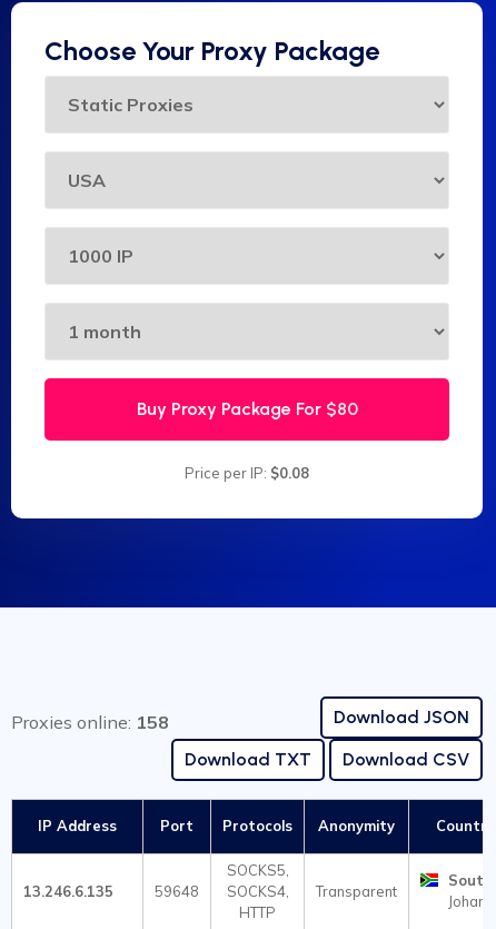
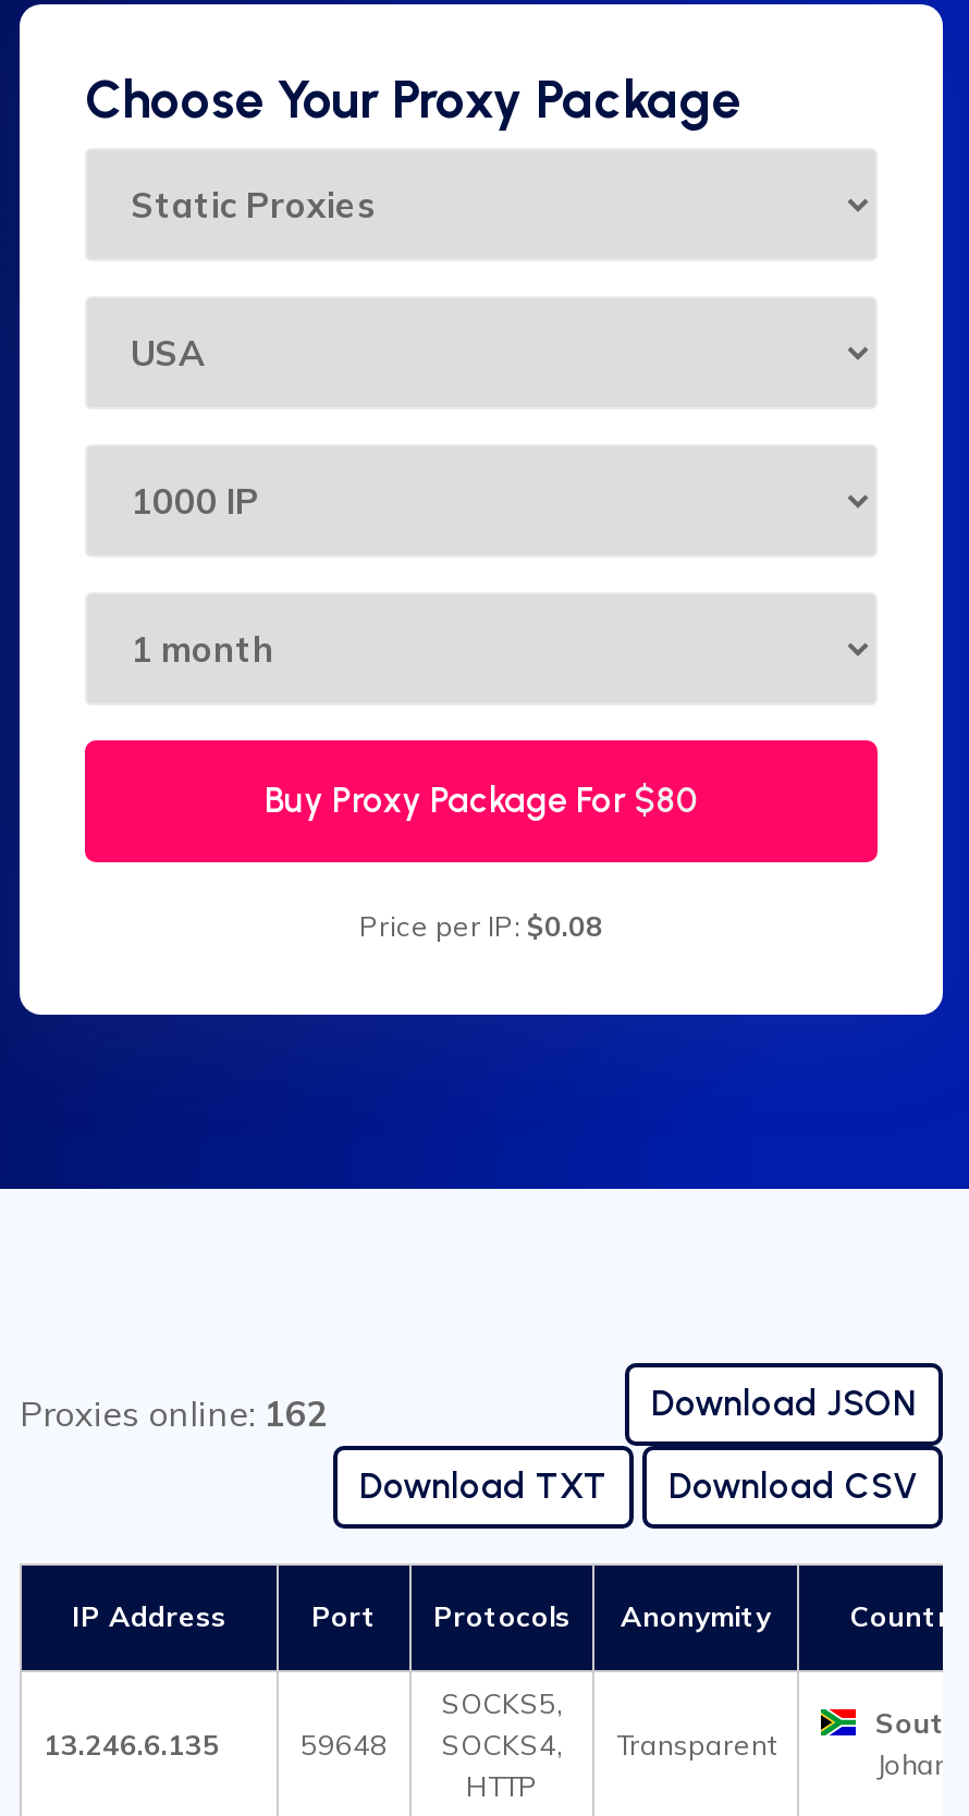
[11,711,169,733] Proxies online: 158 -> [20,1392,329,1435] Proxies online: 162

